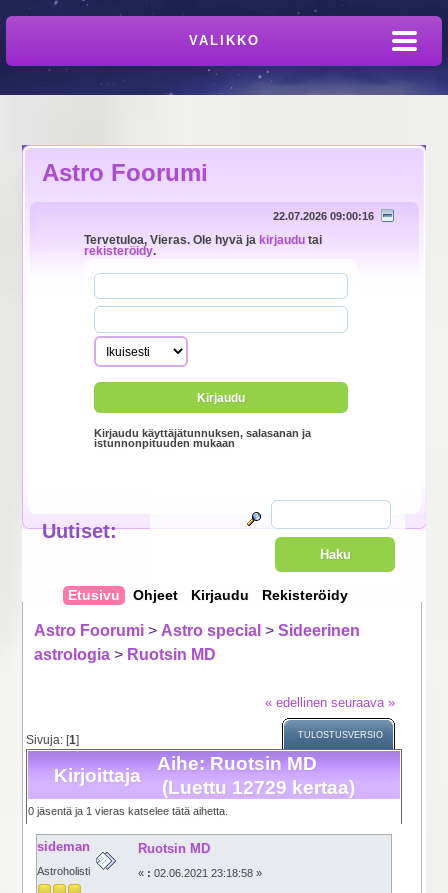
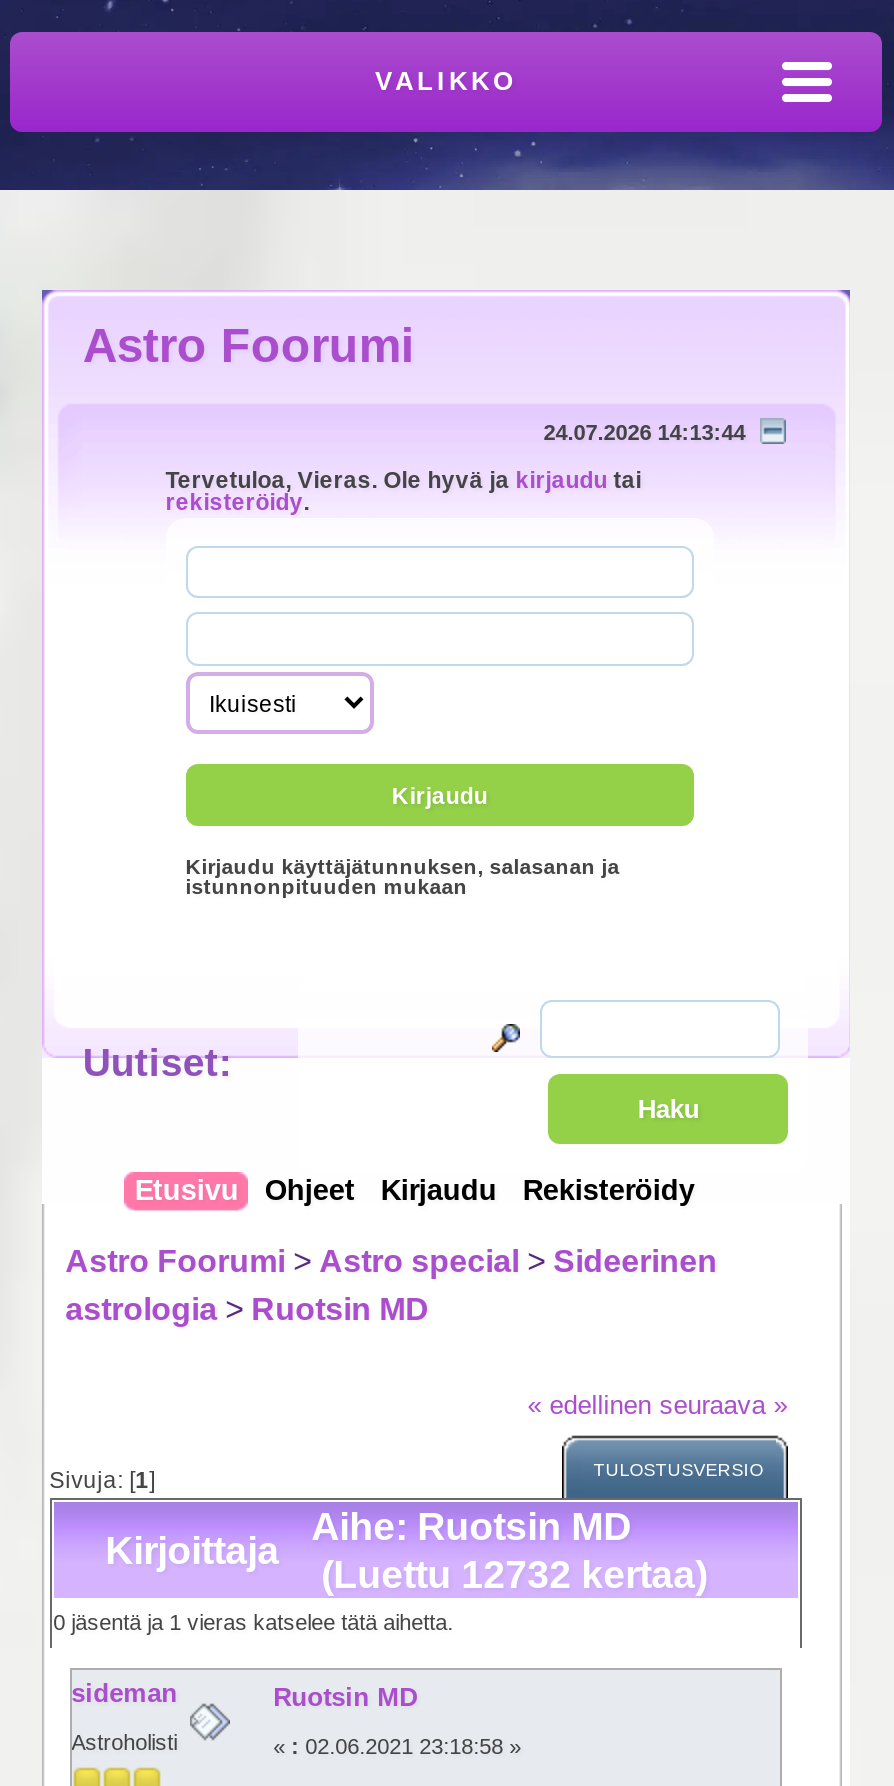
[273,210,374,222] 22.07.2026 09:00:16 -> [543,420,745,444] 24.07.2026 14:13:44
[157,776,355,798] (Luettu 12729 kertaa) -> [311,1553,707,1597] (Luettu 12732 kertaa)

